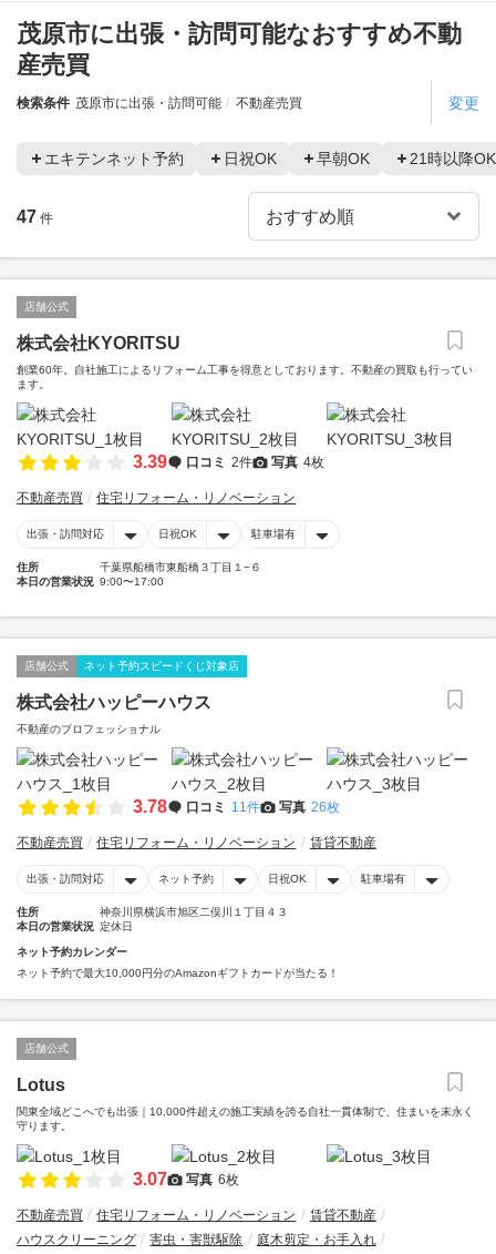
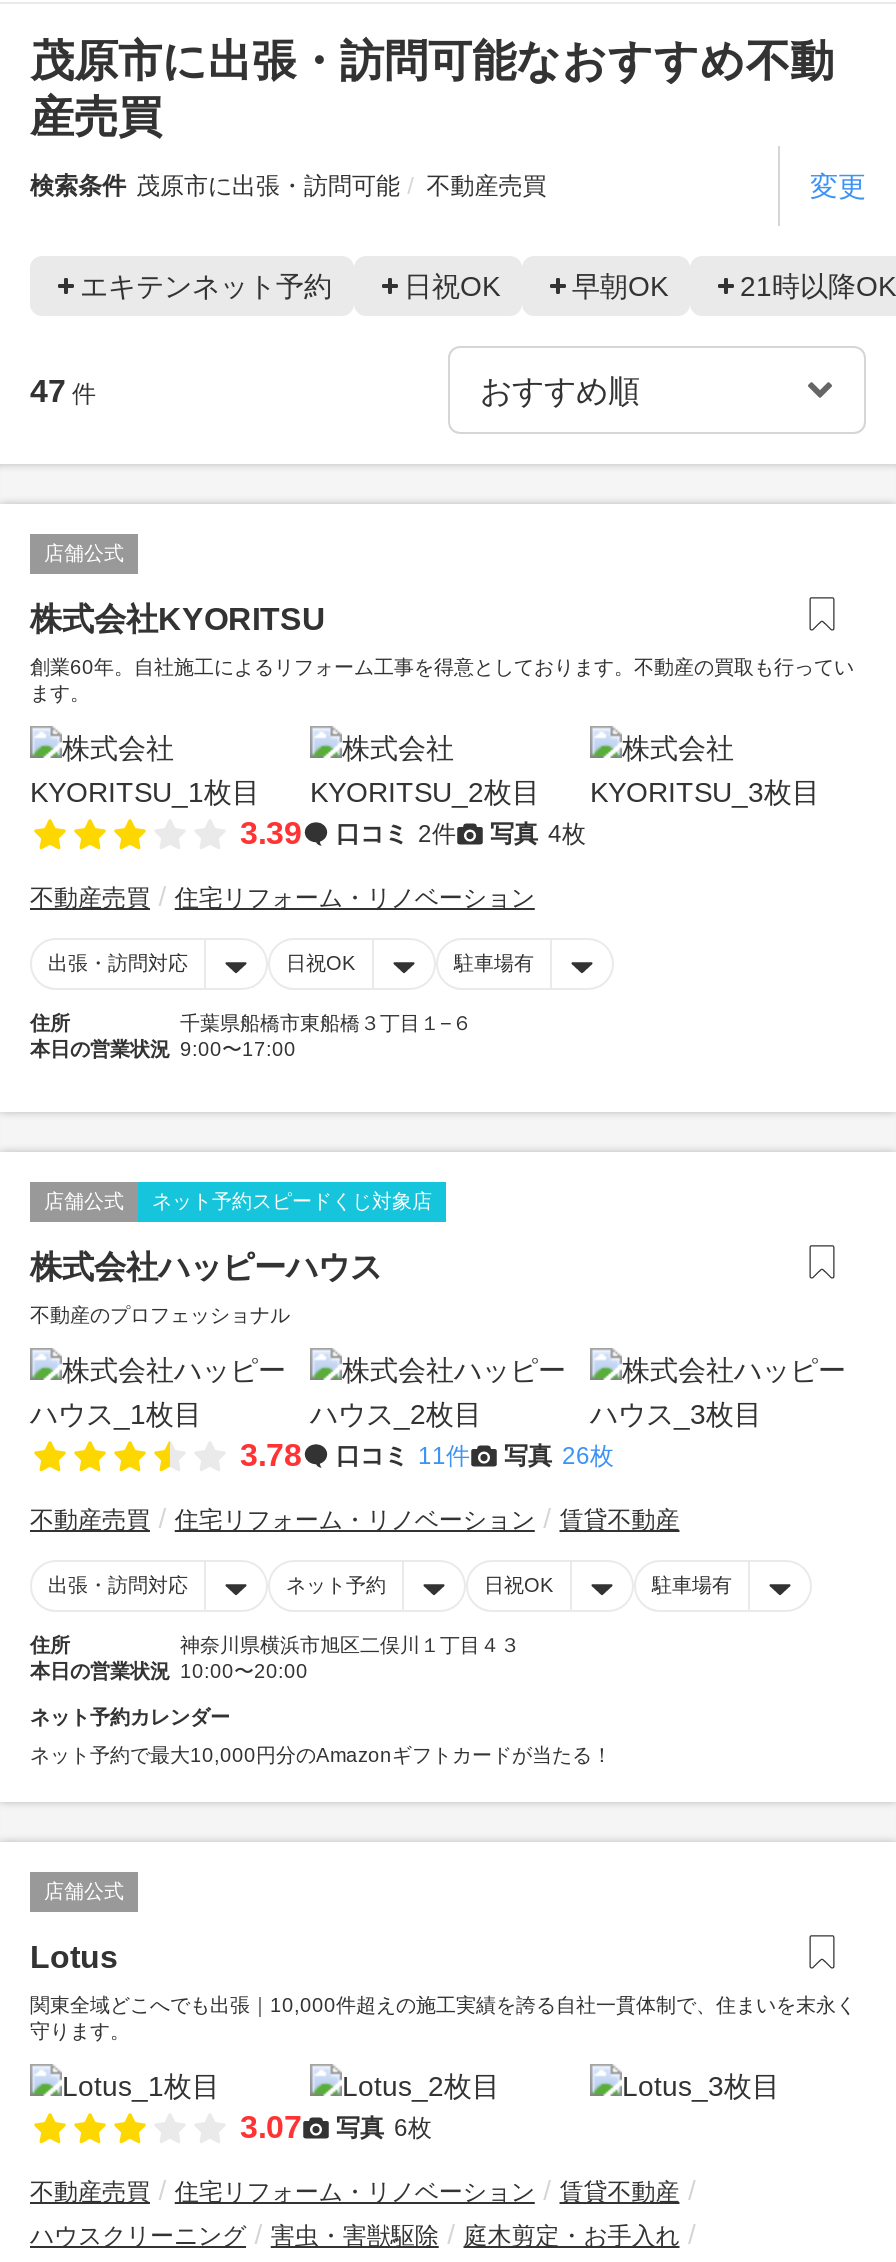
[17,920,133,932] 本日の営業状況 定休日 -> [30,1660,308,1682] 本日の営業状況 10:00〜20:00

